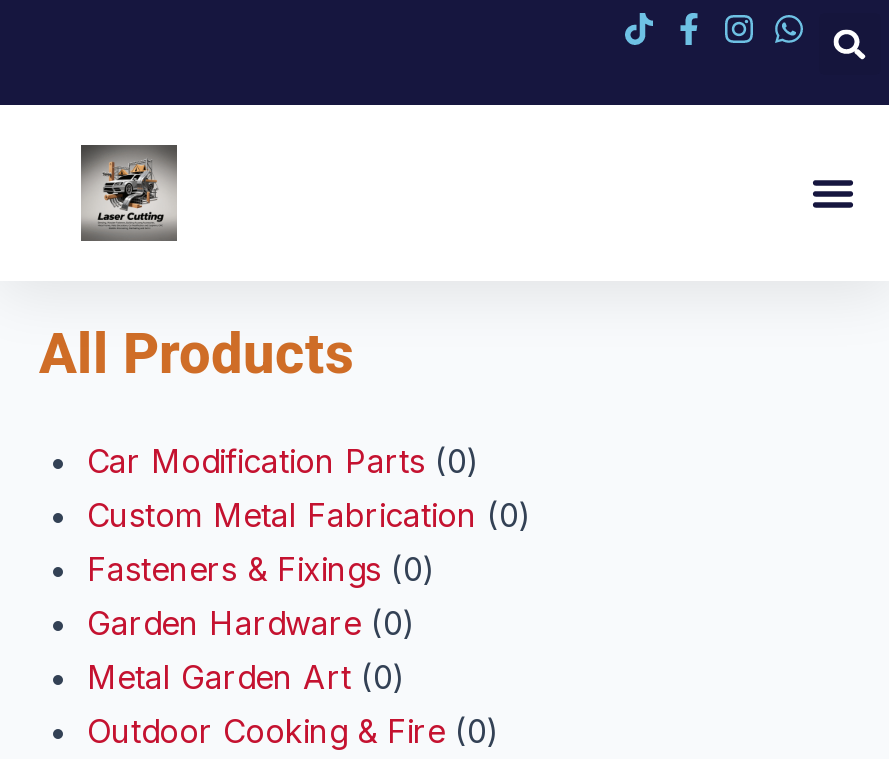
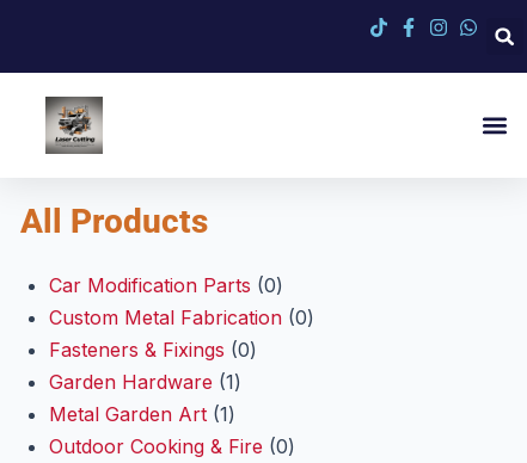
[87,603,403,643] Garden Hardware 0 -> [49,370,234,394] Garden Hardware 1
[87,657,393,697] Metal Garden Art 0 -> [49,402,228,426] Metal Garden Art 1

